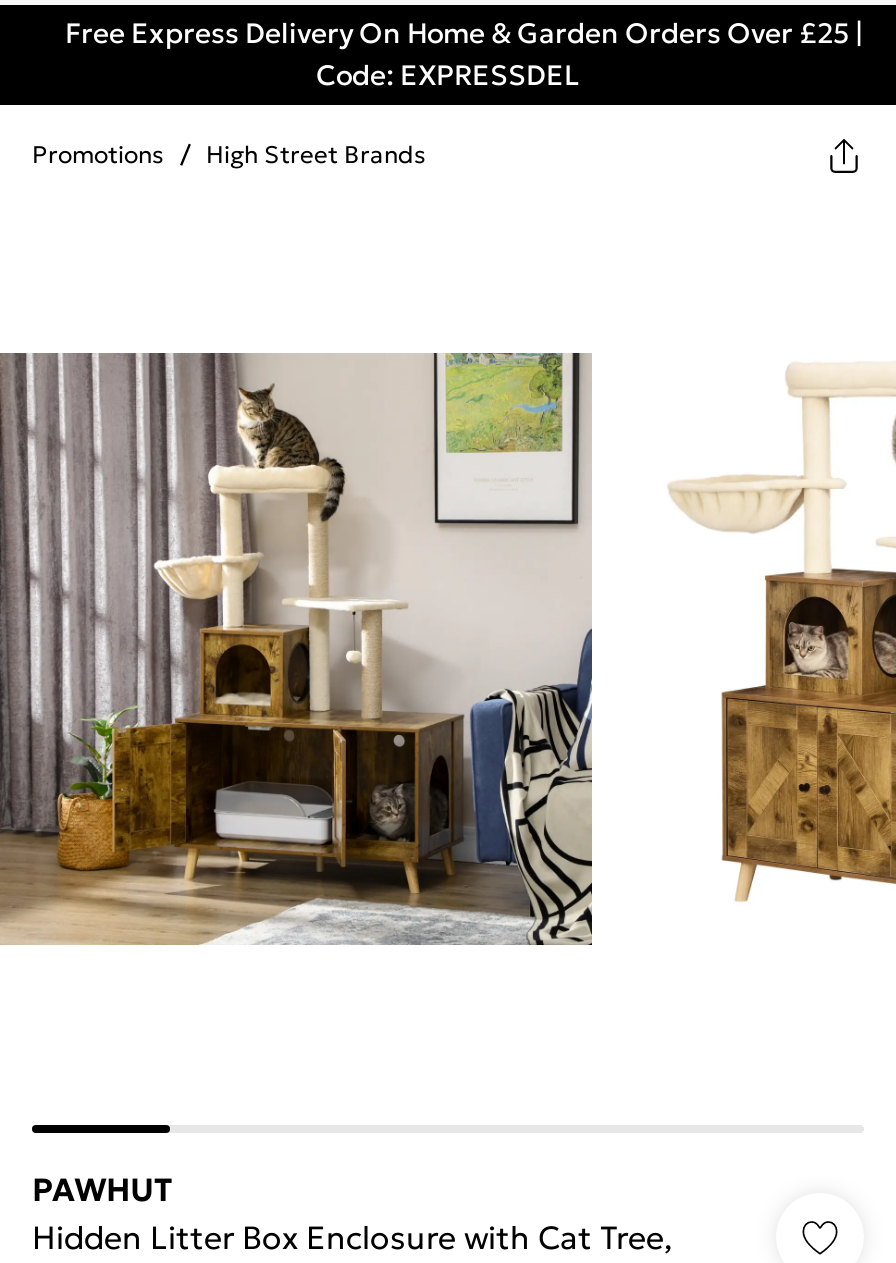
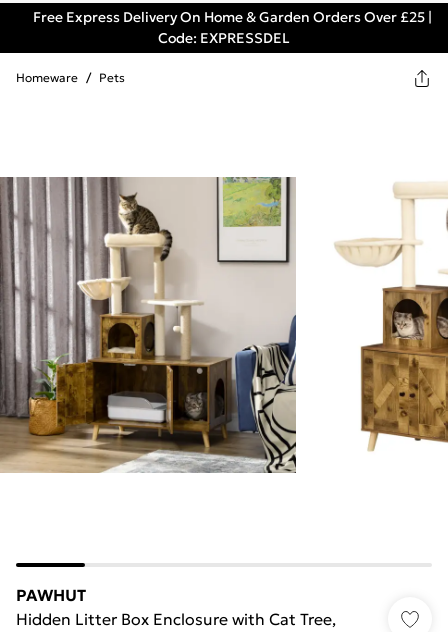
[32,139,426,169] Promotions / High Street Brands -> [16,70,125,85] Homeware / Pets

